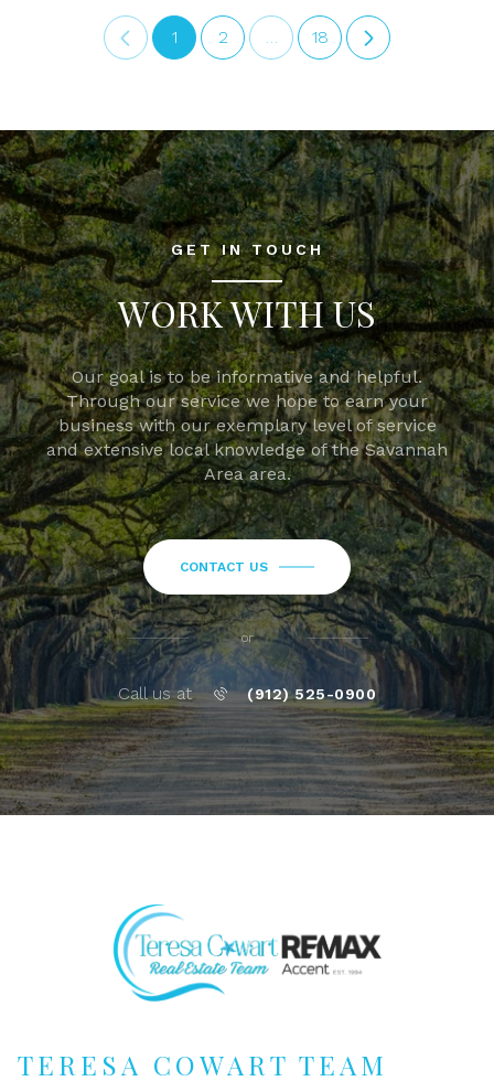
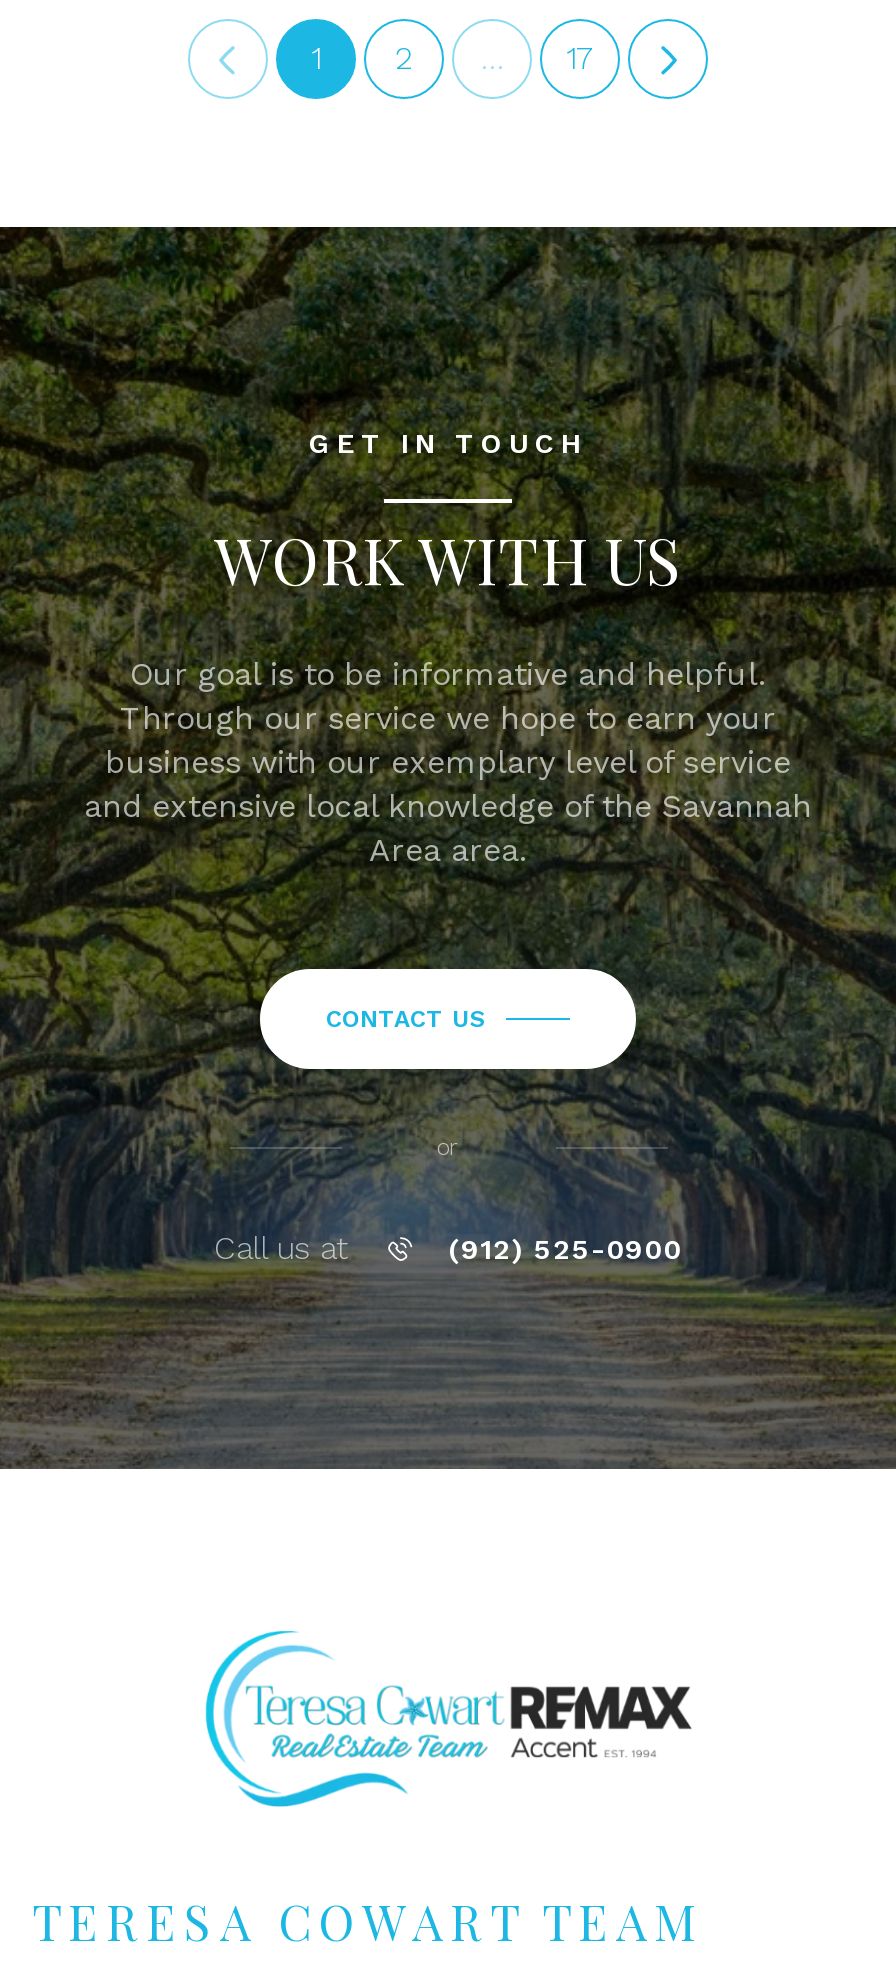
[312,26,328,47] 18 -> [566,39,594,77] 17

